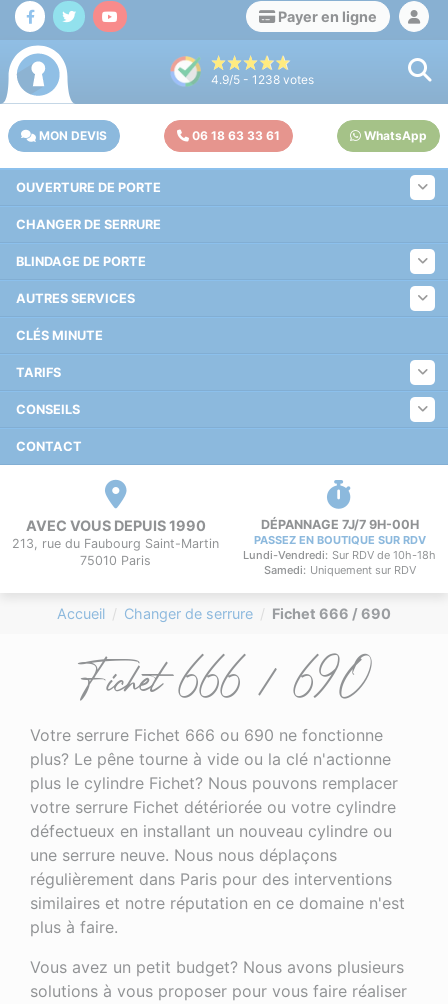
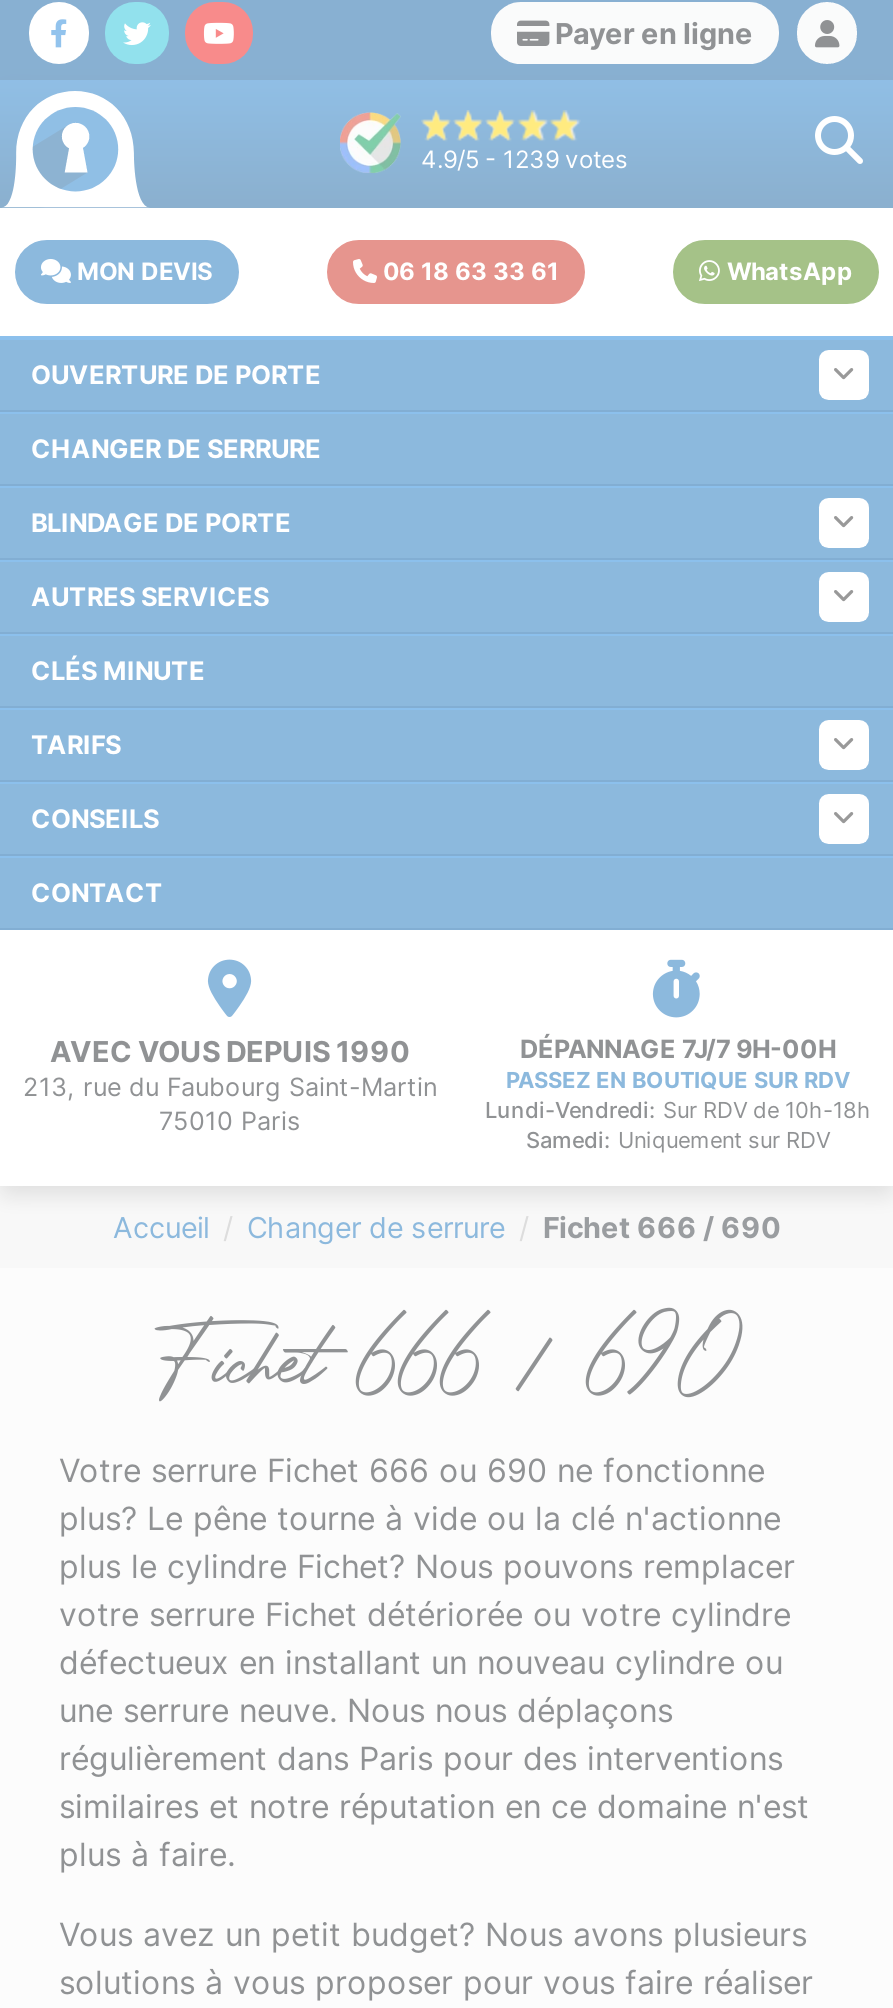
[211,72,314,87] 4.9/5 - 1238 votes -> [421,143,627,173] 4.9/5 - 1239 votes

